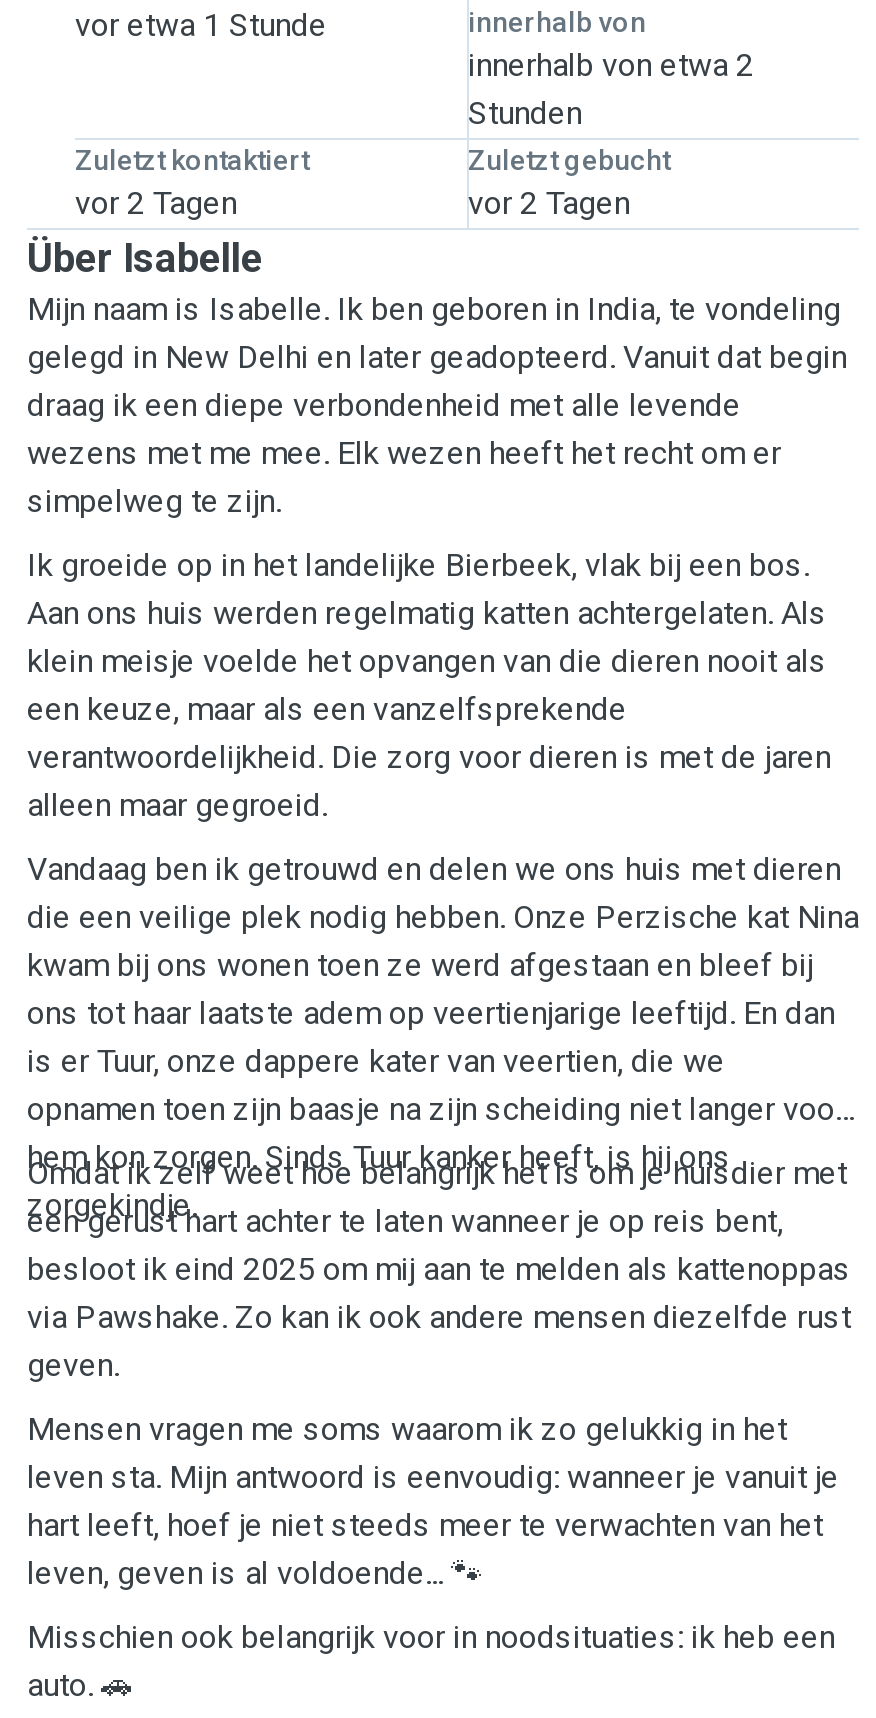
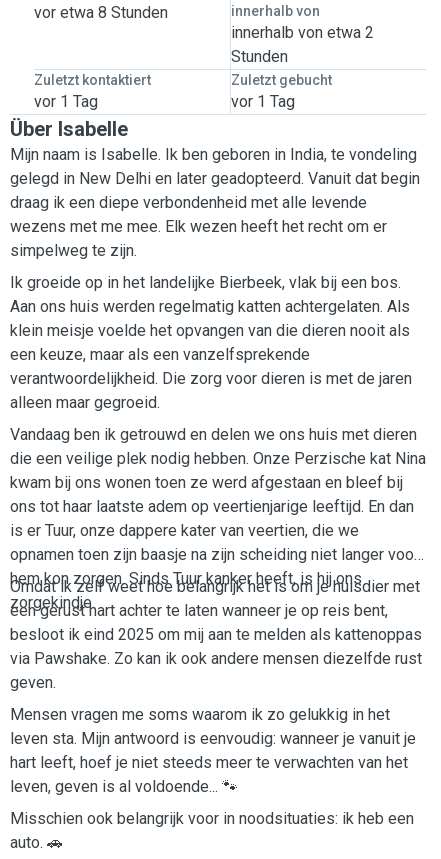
[75,6,327,44] vor etwa 1 Stunde -> [34,3,168,22] vor etwa 8 Stunden
[75,184,237,222] vor 2 Tagen -> [34,92,98,111] vor 1 Tag
[468,184,630,222] vor 2 Tagen -> [230,92,294,111] vor 1 Tag

